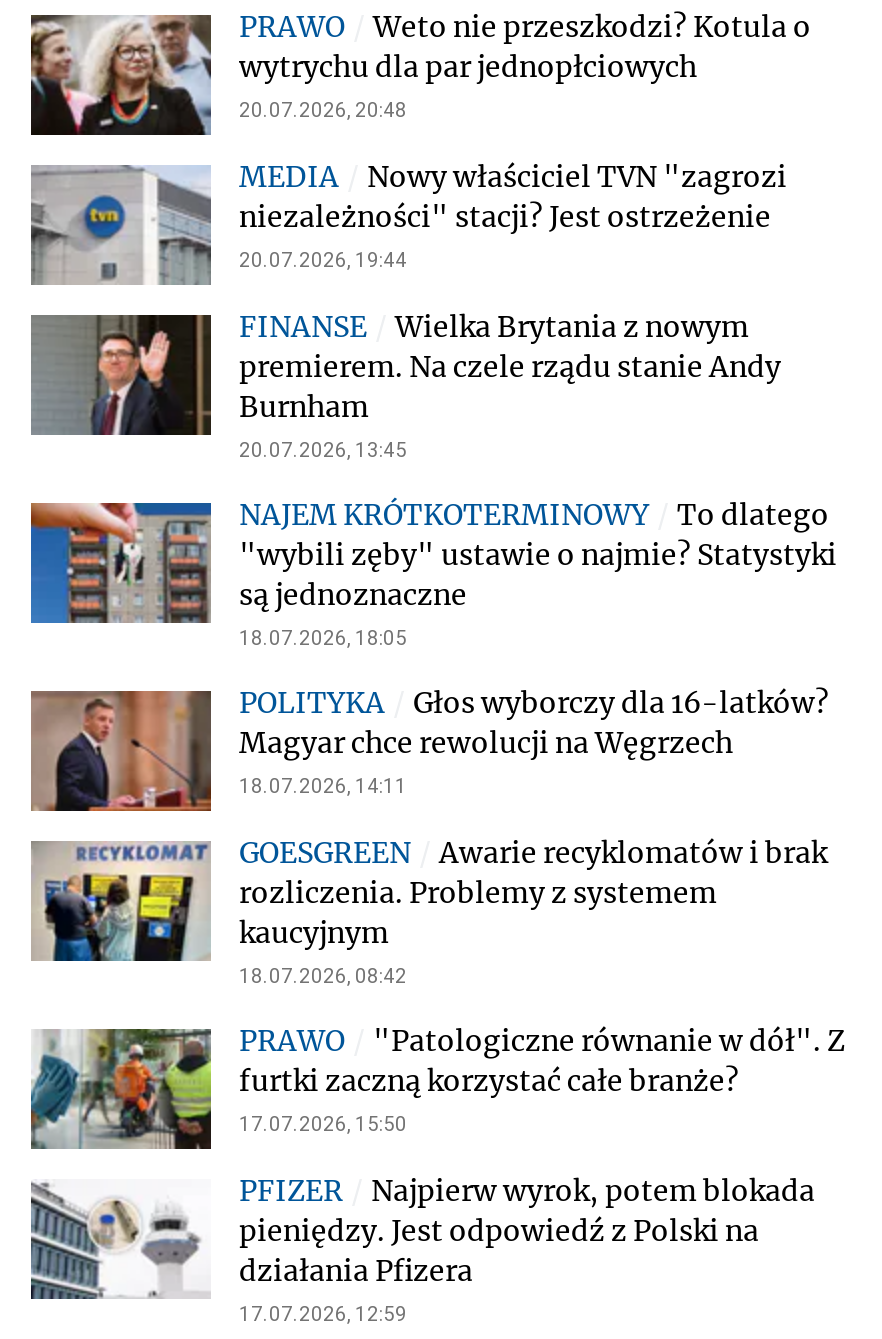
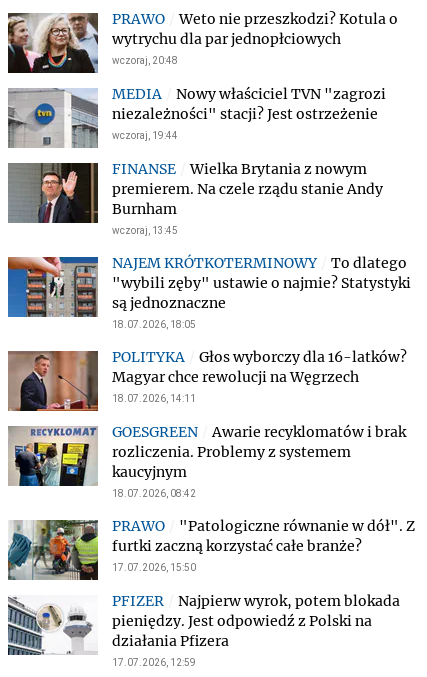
[239,99,407,121] 20.07.2026, 20:48 -> [112,55,178,66] wczoraj, 20:48
[239,249,407,271] 20.07.2026, 19:44 -> [112,130,178,141] wczoraj, 19:44
[239,439,407,461] 20.07.2026, 13:45 -> [112,225,178,236] wczoraj, 13:45

